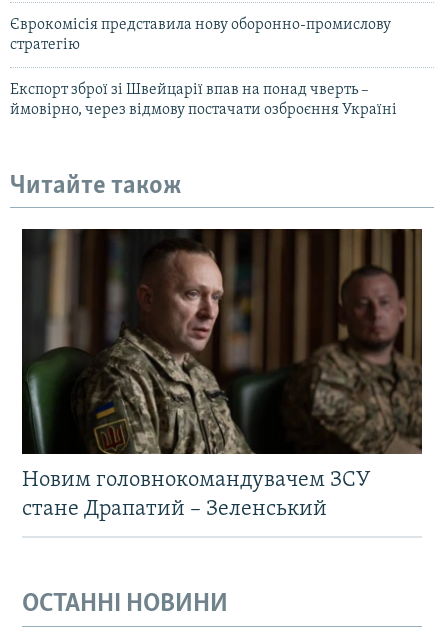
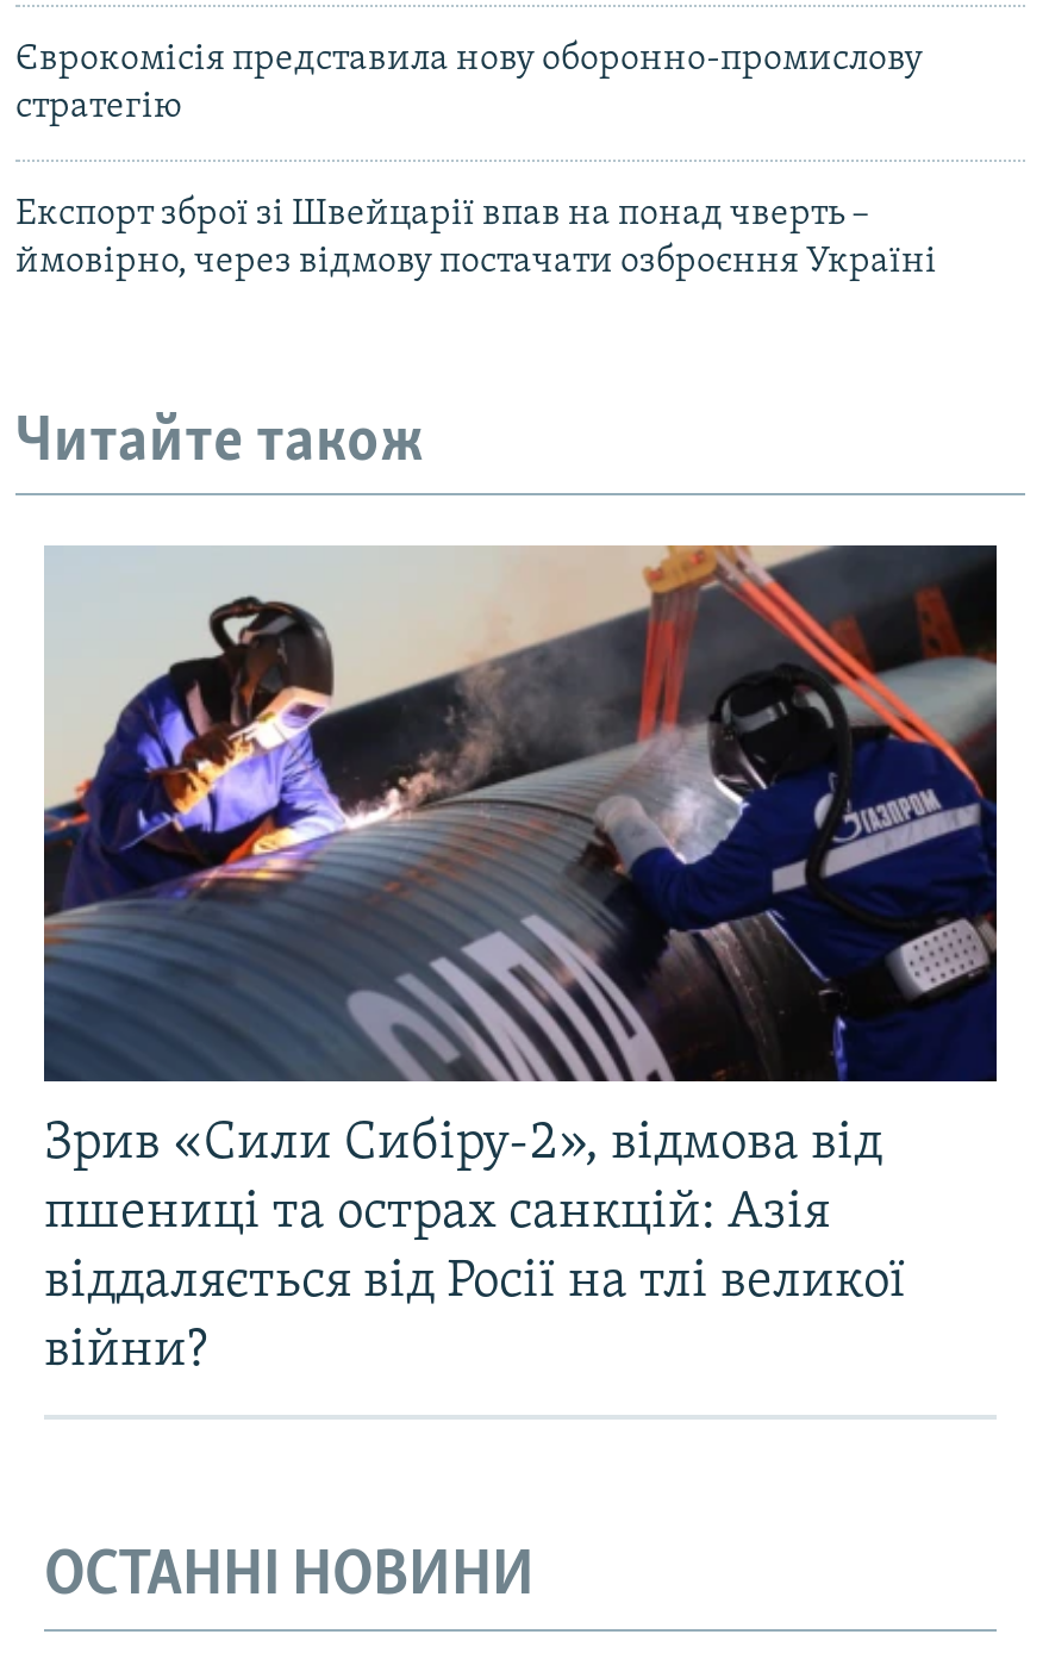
[21,228,422,521] [image] | Новим головнокомандувачем ЗСУ | стане Драпатий – Зеленський -> [42,543,997,1380] [image] | Зрив «Сили Сибіру-2», відмова від | пшениці та острах санкцій: Азія | віддаляється від Росії на тлі великої | війни?

